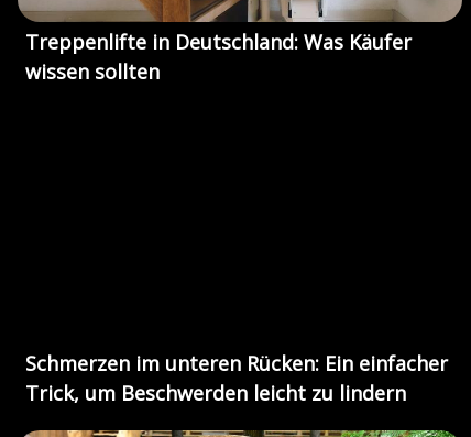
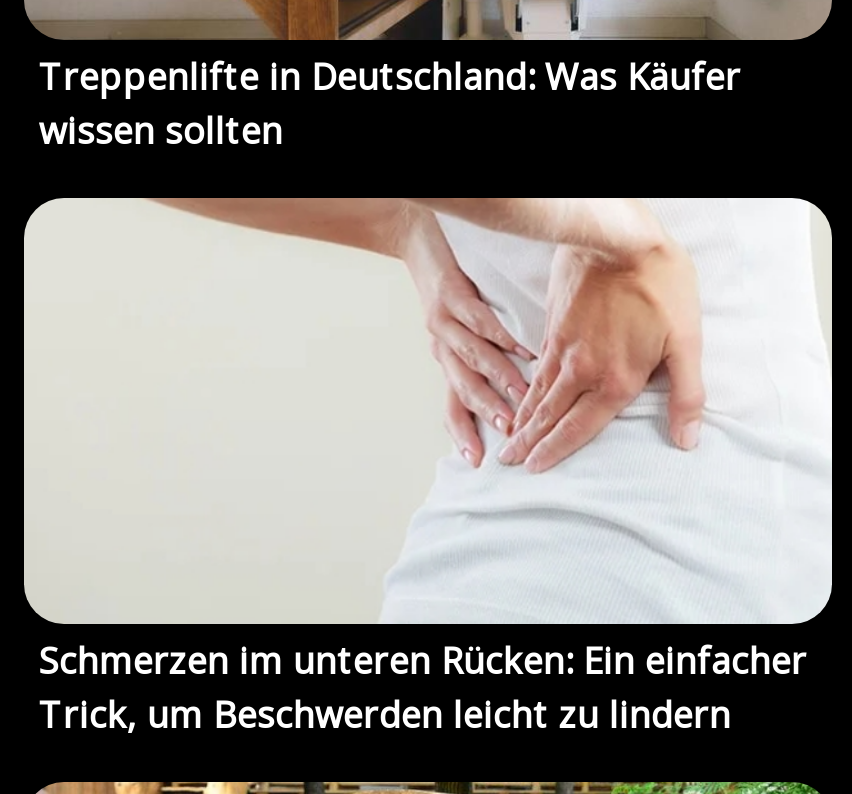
none -> [22,196,834,626] [image]

